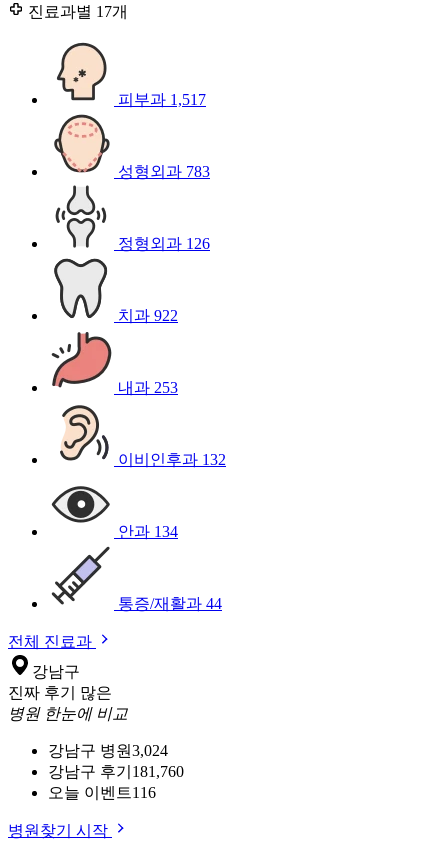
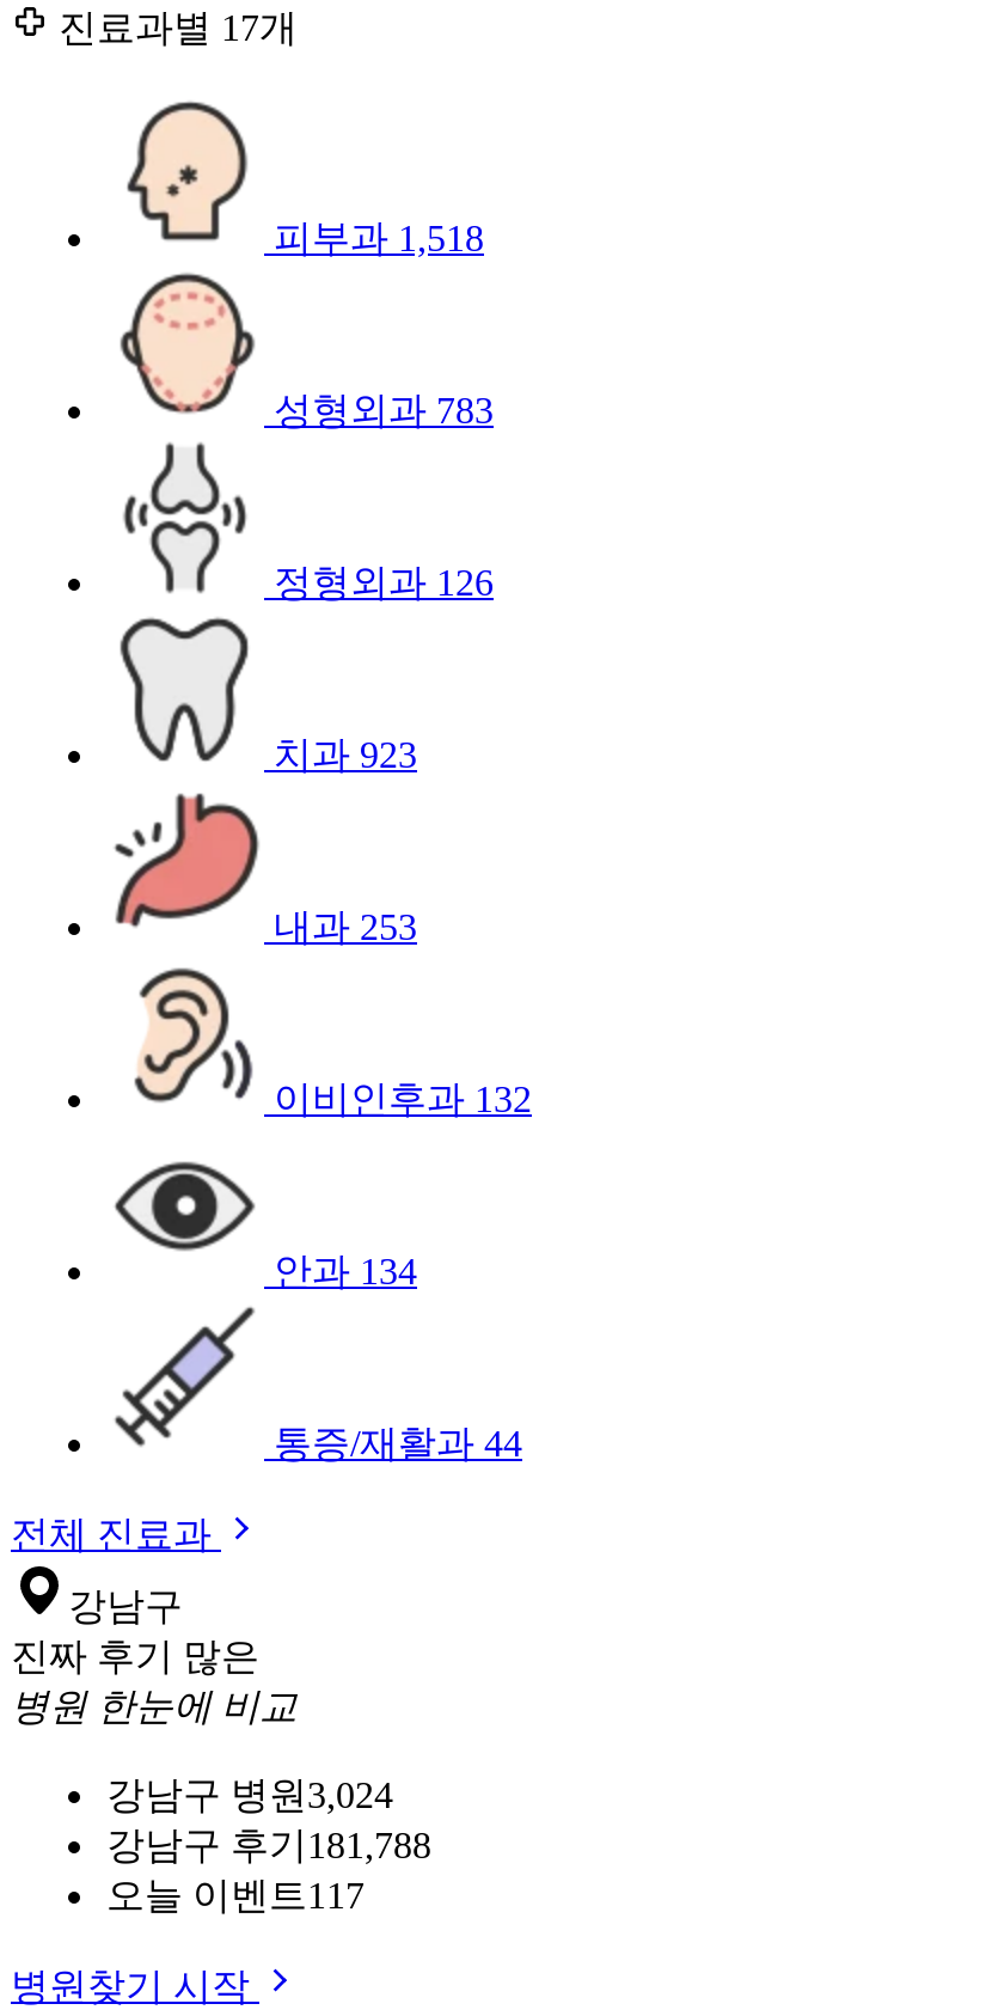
[114,91,206,108] 피부과 1,517 -> [264,218,484,258] 피부과 1,518
[114,307,178,324] 치과 922 -> [264,734,417,775] 치과 923
[48,763,184,780] 강남구 후기 181,760 -> [106,1825,431,1865] 강남구 후기 181,788
[48,784,156,801] 오늘 이벤트 116 -> [106,1875,365,1916] 오늘 이벤트 117

